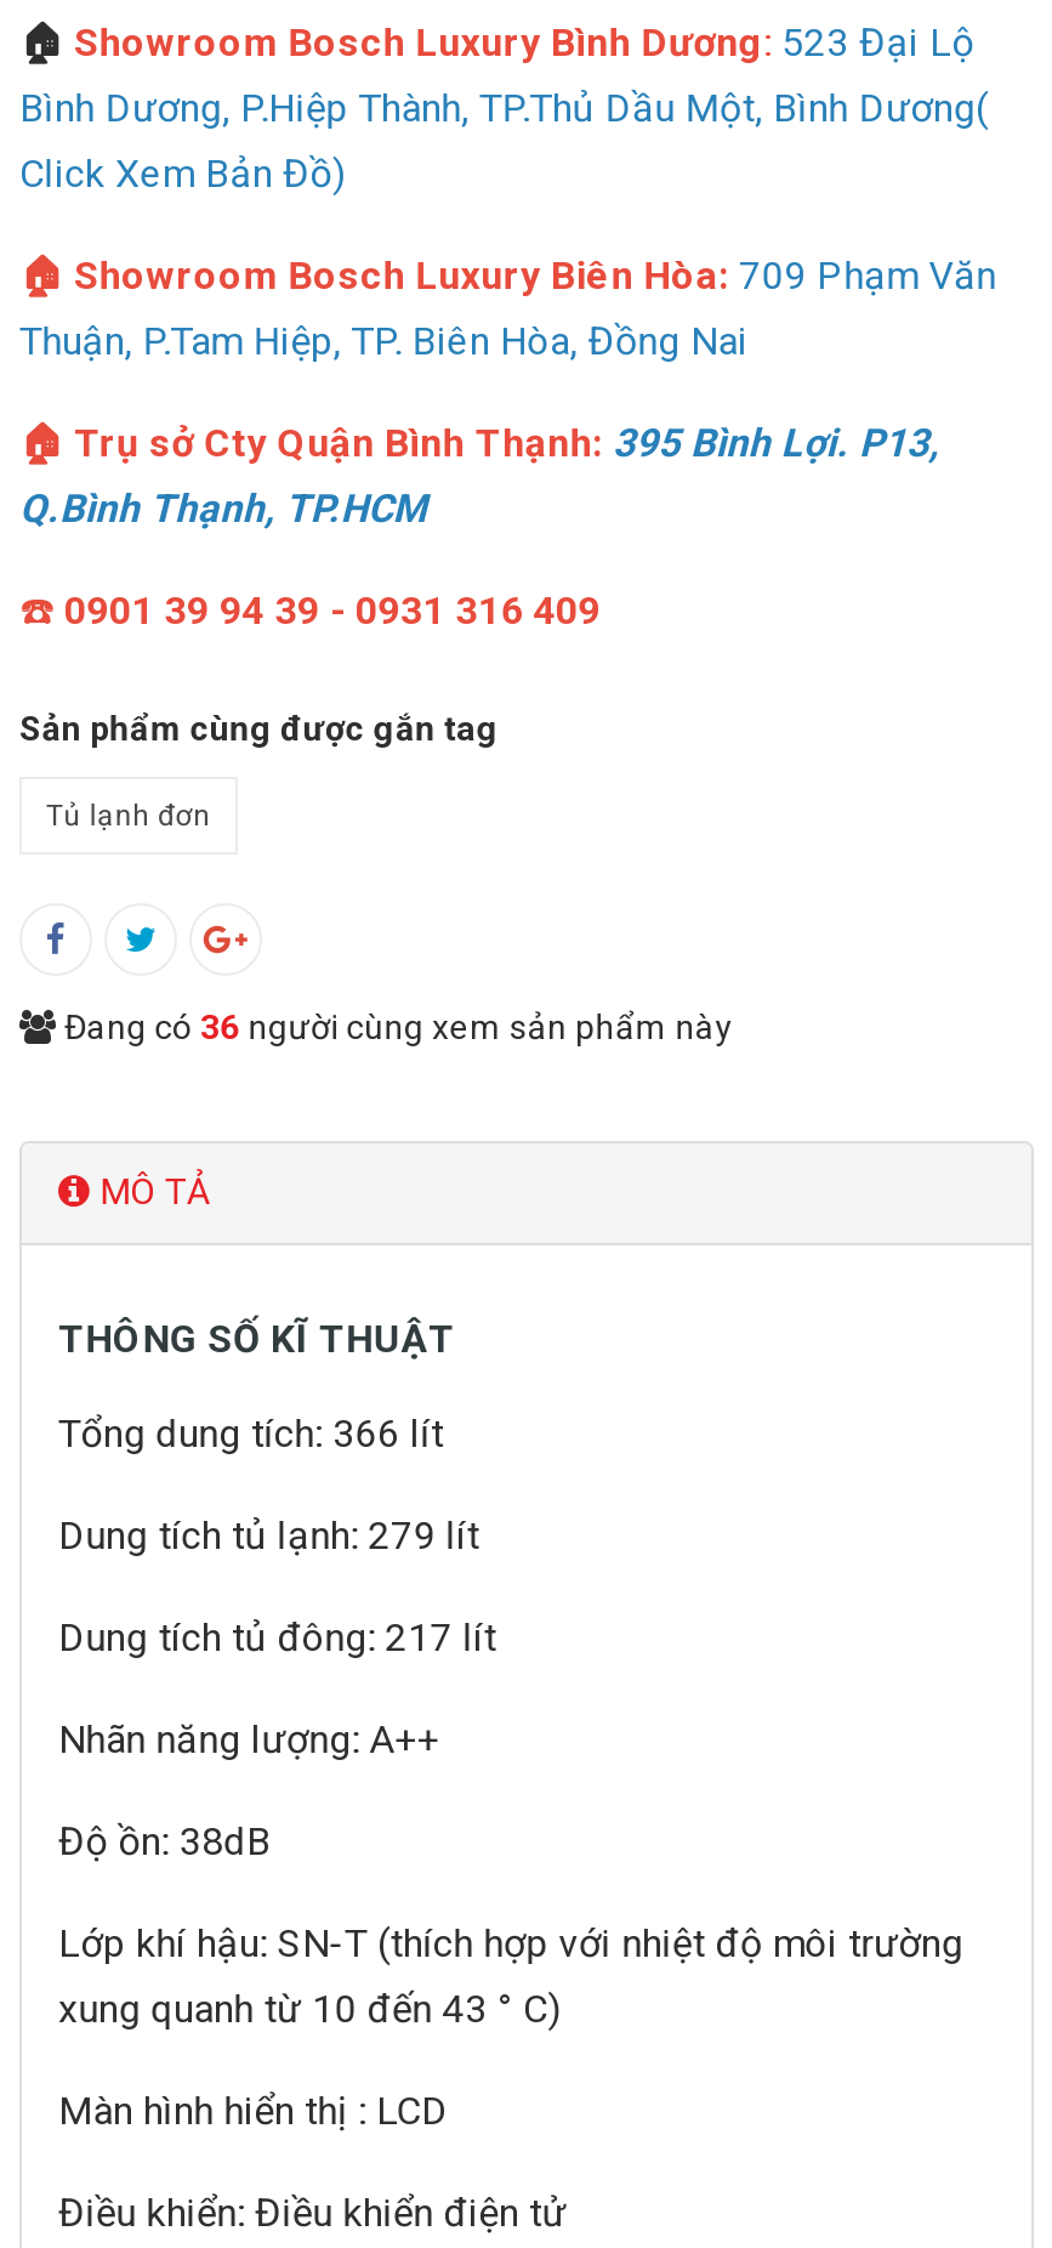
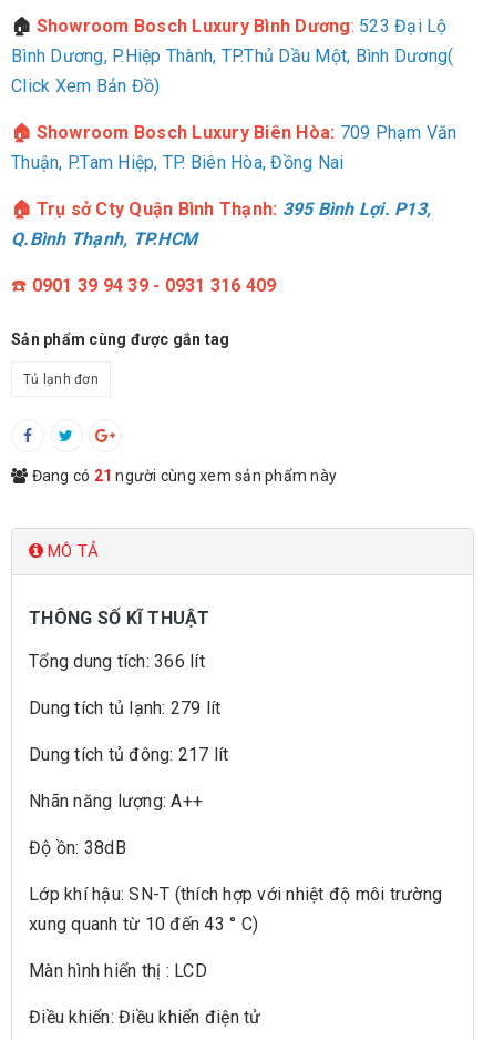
[56,1007,733,1046] Đang có 36 người cùng xem sản phẩm này -> [28,467,337,485] Đang có 21 người cùng xem sản phẩm này

